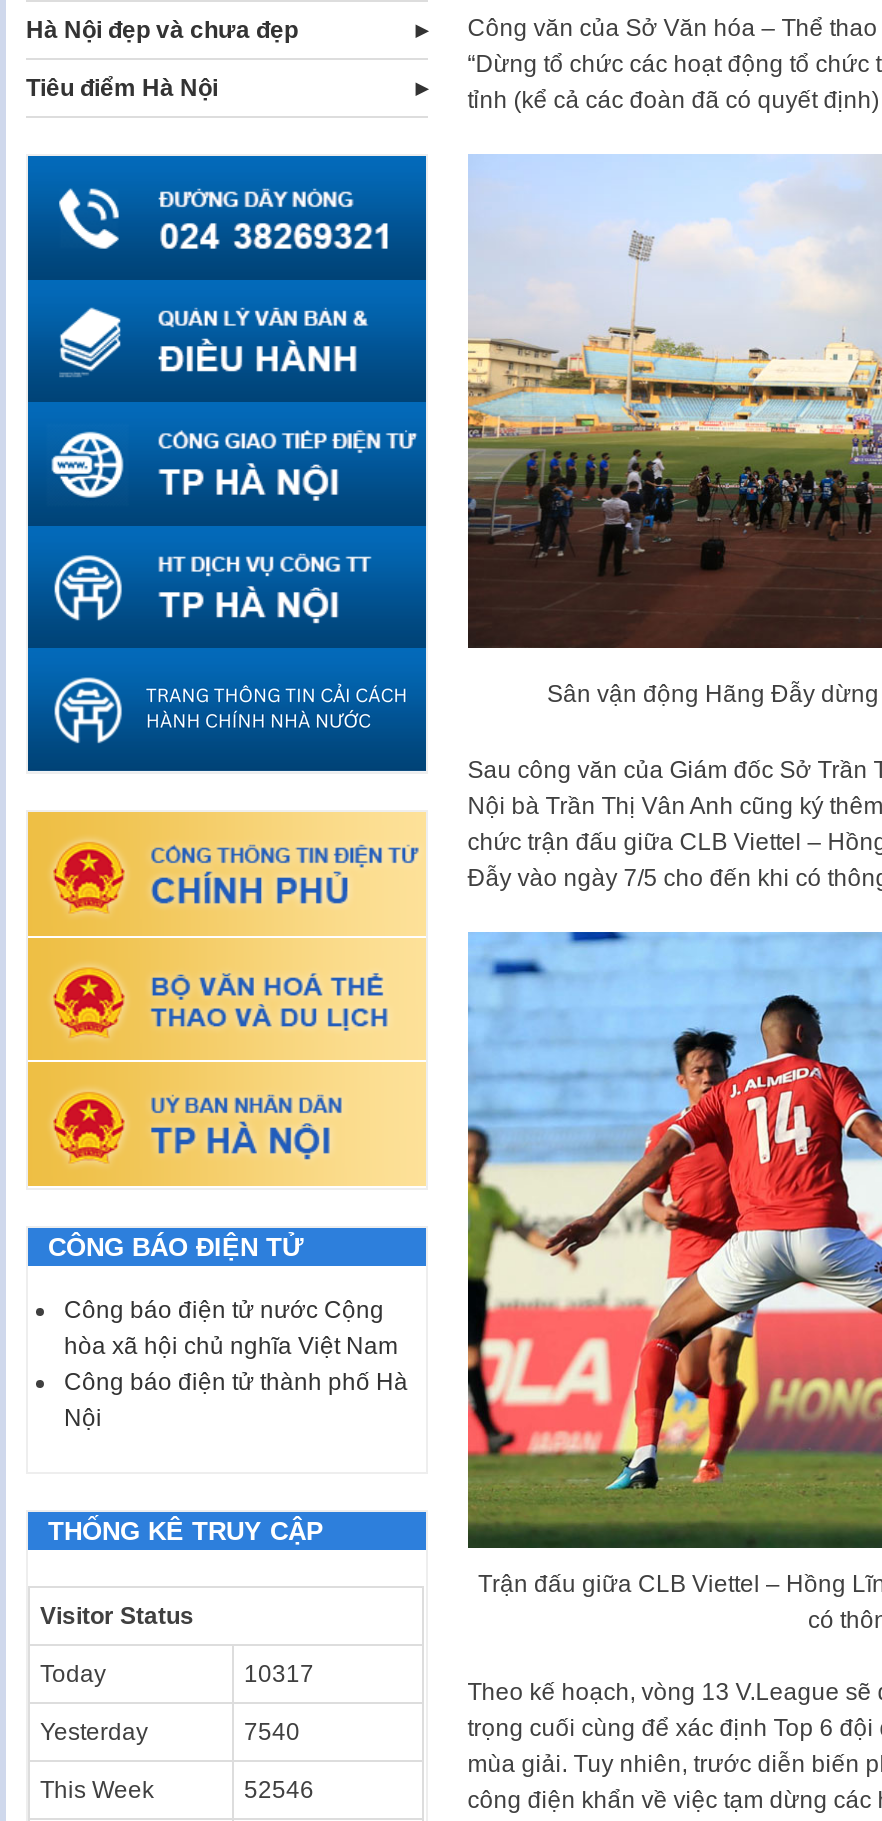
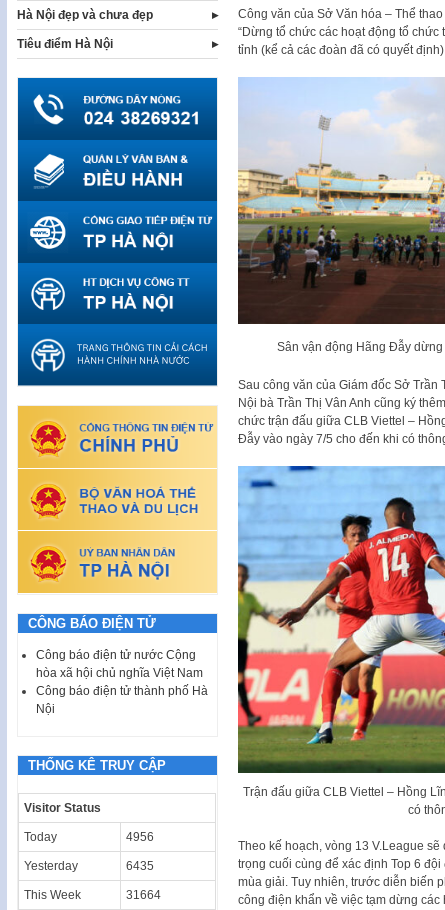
[244,1660,314,1688] 10317 -> [126,830,154,844] 4956
[244,1718,300,1746] 7540 -> [126,859,154,873] 6435
[244,1776,314,1804] 52546 -> [126,888,161,902] 31664

